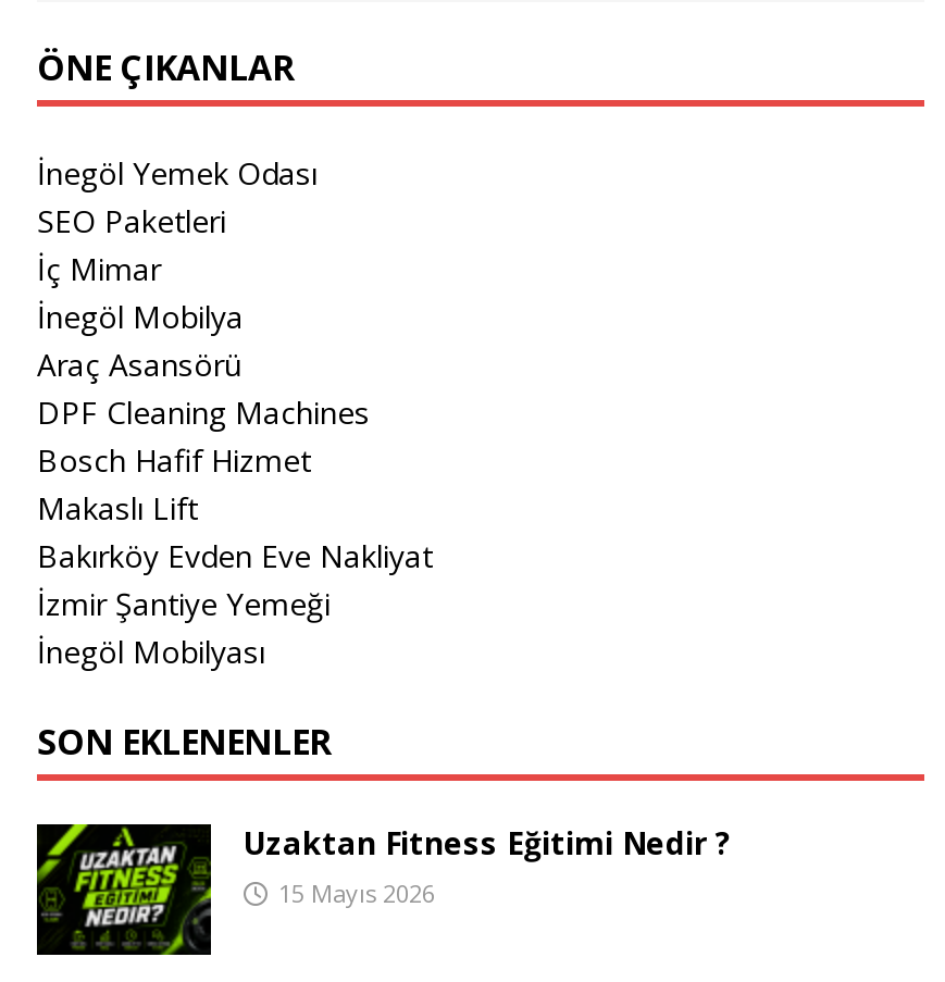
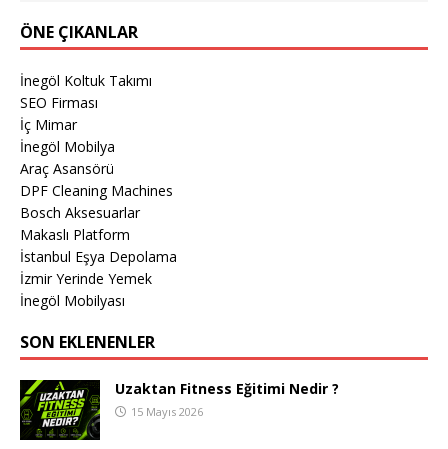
[37,153,318,195] İnegöl Yemek Odası -> [20,71,152,90] İnegöl Koltuk Takımı
[37,201,226,243] SEO Paketleri -> [20,93,98,112] SEO Firması
[37,440,433,625] Bosch Hafif Hizmet | Makaslı Lift | Bakırköy Evden Eve Nakliyat | İzmir Şantiye Yemeği -> [20,203,177,288] Bosch Aksesuarlar | Makaslı Platform | İstanbul Eşya Depolama | İzmir Yerinde Yemek

